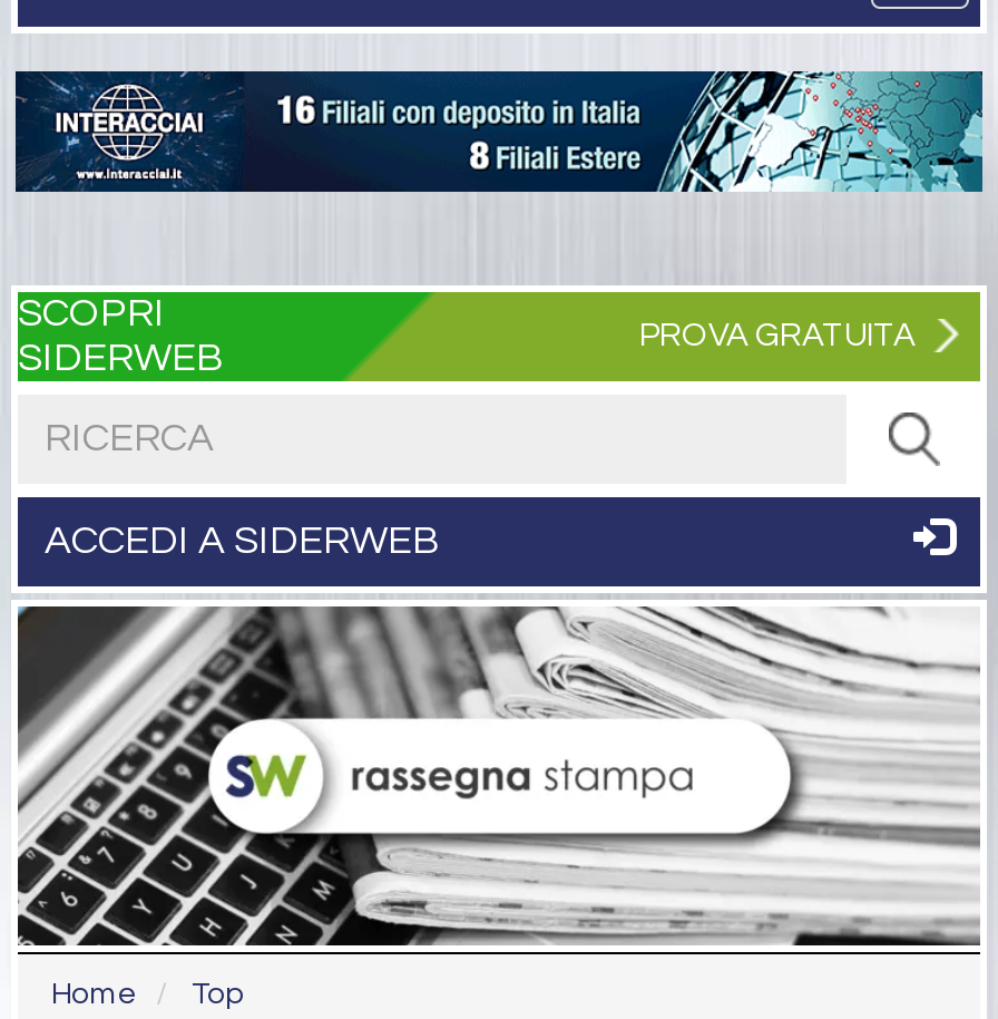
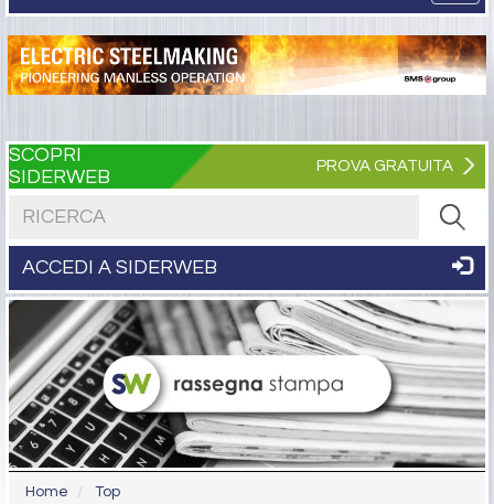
[13,69,985,194] [image] -> [7,34,487,96] [image]

